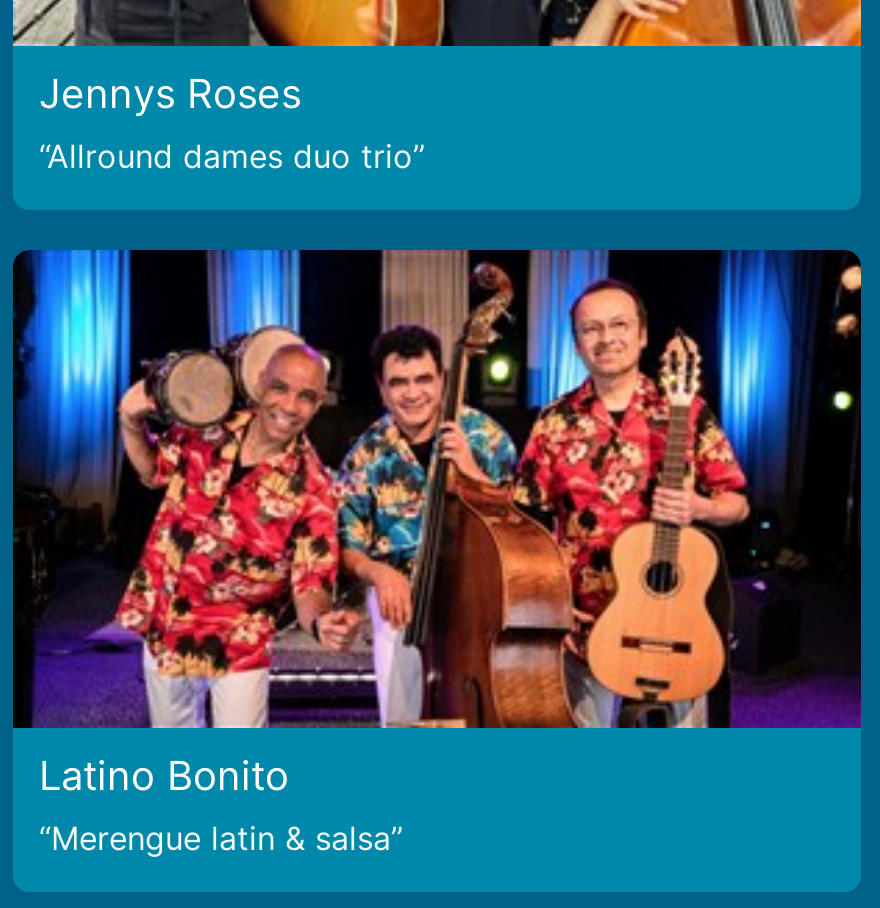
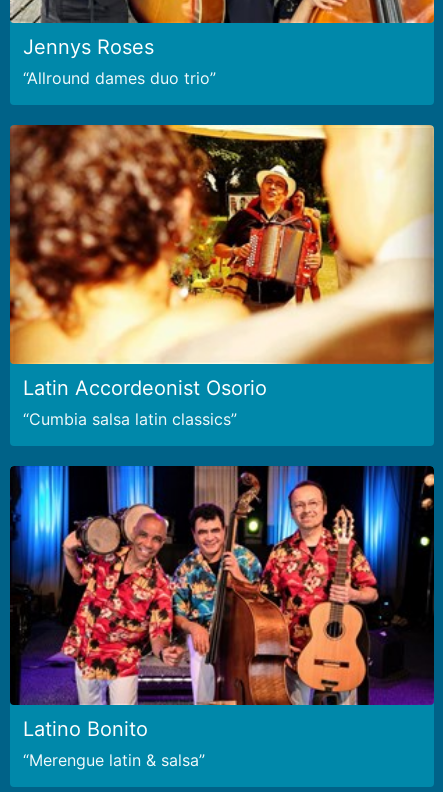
none -> [9,124,434,429] [image] | Latin Accordeonist Osorio | Cumbia salsa latin classics

